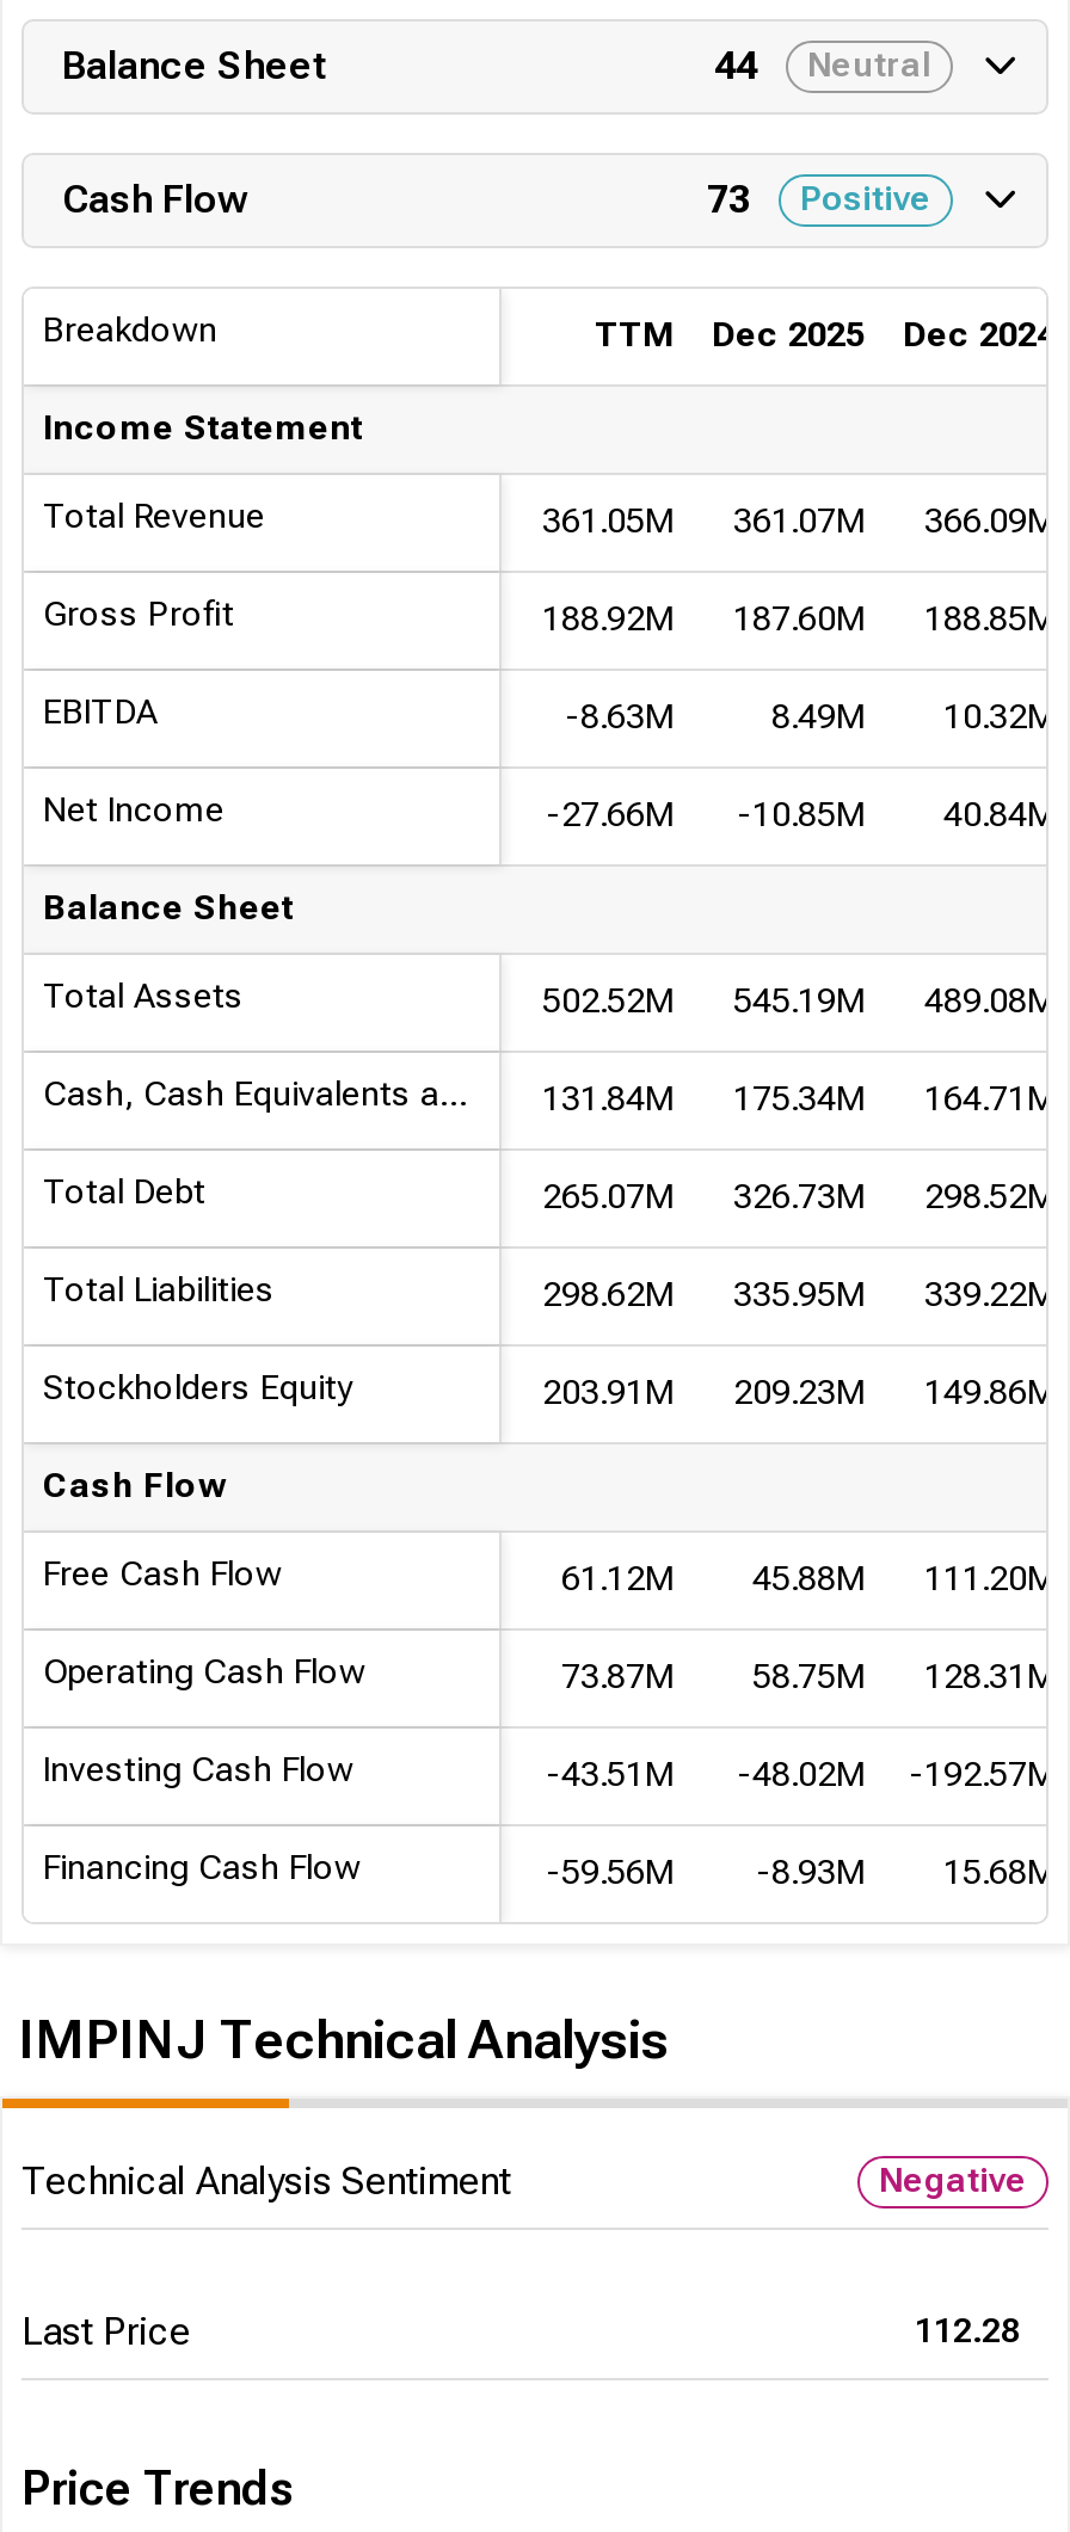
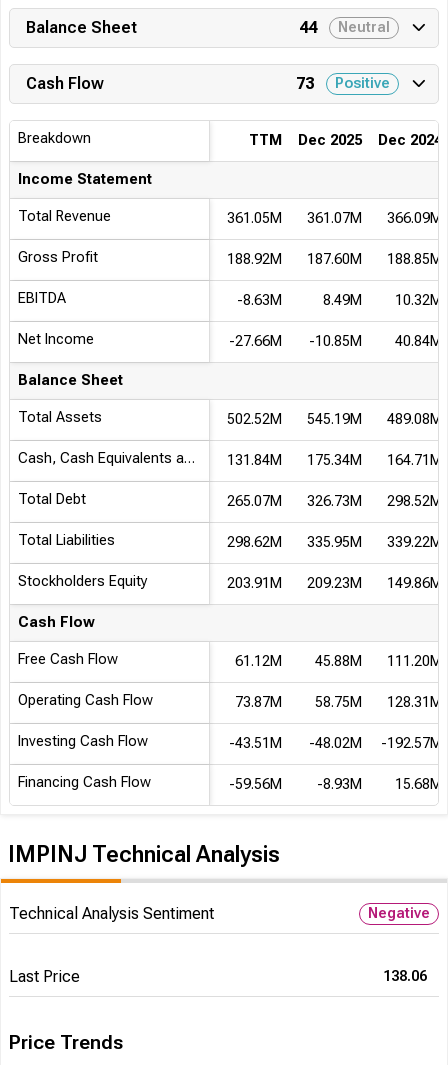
[915,2311,1020,2352] 112.28 -> [383,968,427,985] 138.06

